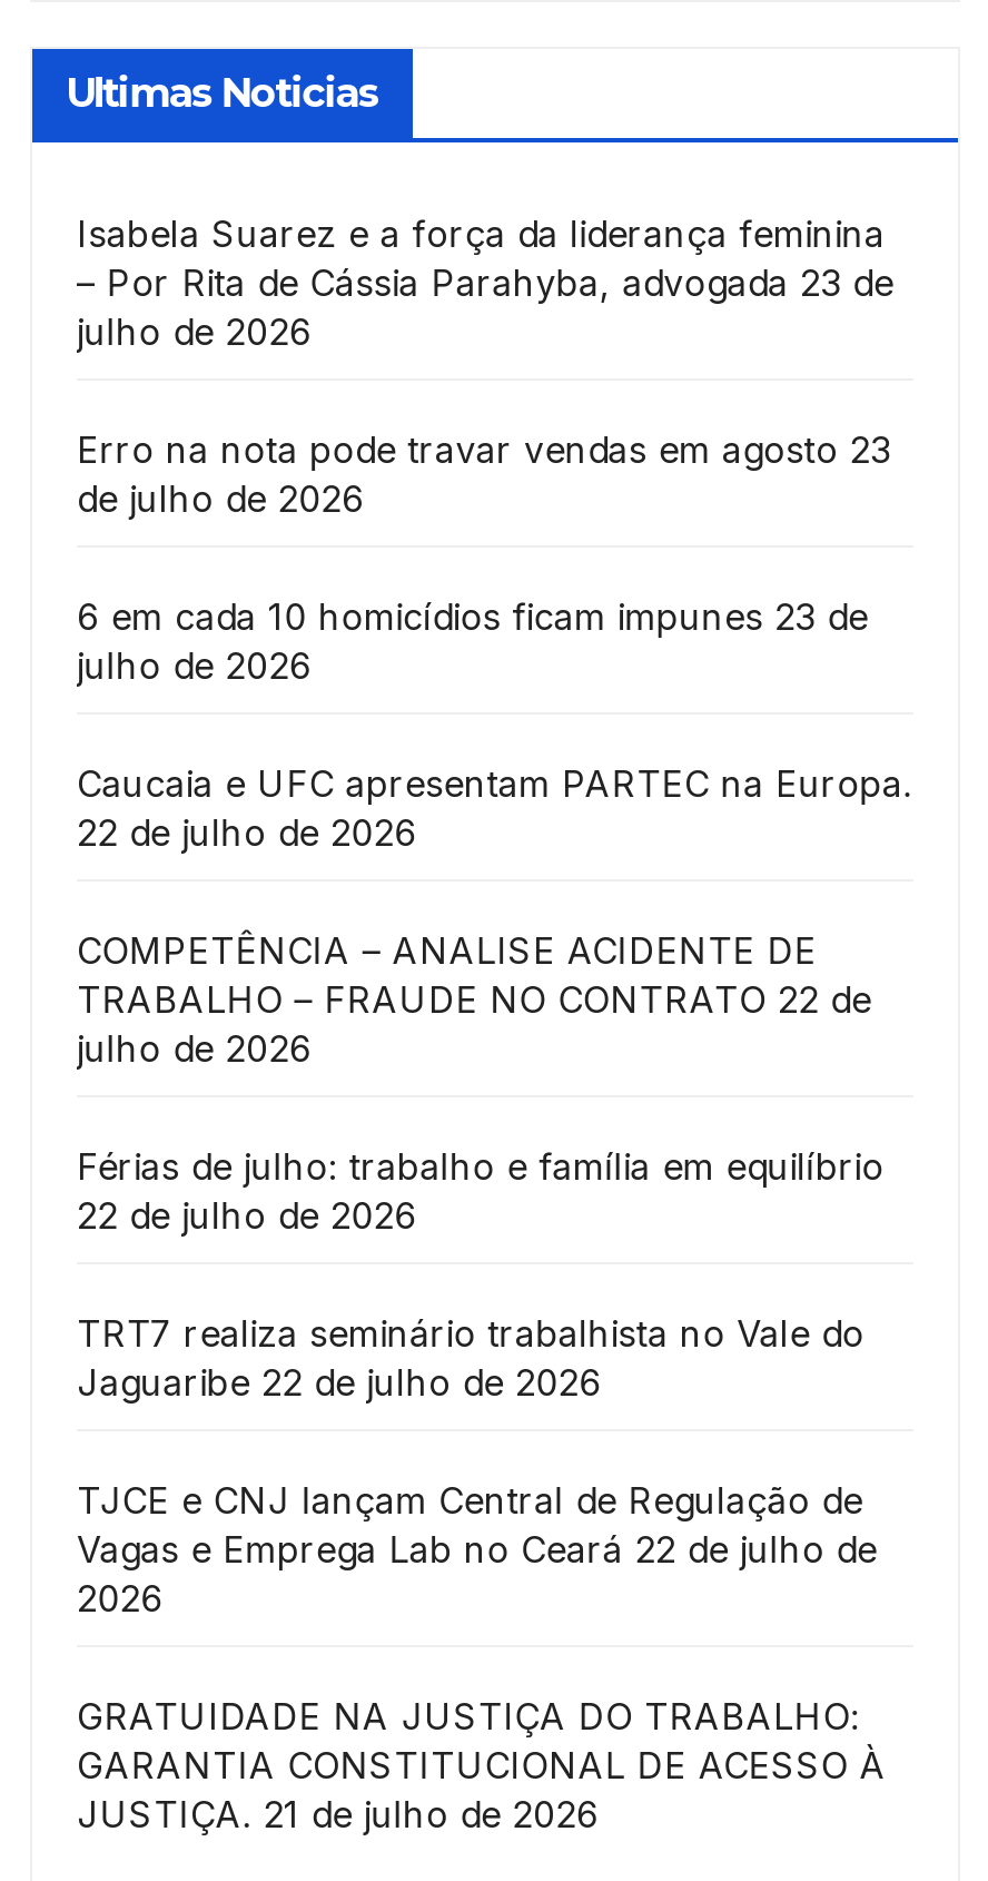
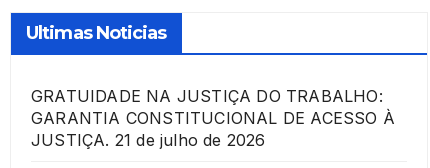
[77,210,912,1619] Isabela Suarez e a força da liderança feminina | – Por Rita de Cássia Parahyba, advogada 23 de | julho de 2026 | Erro na nota pode travar vendas em agosto 23 | de julho de 2026 | 6 em cada 10 homicídios ficam impunes 23 de | julho de 2026 | Caucaia e UFC apresentam PARTEC na Europa. | 22 de julho de 2026 | COMPETÊNCIA – ANALISE ACIDENTE DE | TRABALHO – FRAUDE NO CONTRATO 22 de | julho de 2026 | Férias de julho: trabalho e família em equilíbrio | 22 de julho de 2026 | TRT7 realiza seminário trabalhista no Vale do | Jaguaribe 22 de julho de 2026 | TJCE e CNJ lançam Central de Regulação de | Vagas e Emprega Lab no Ceará 22 de julho de | 2026 -> none

